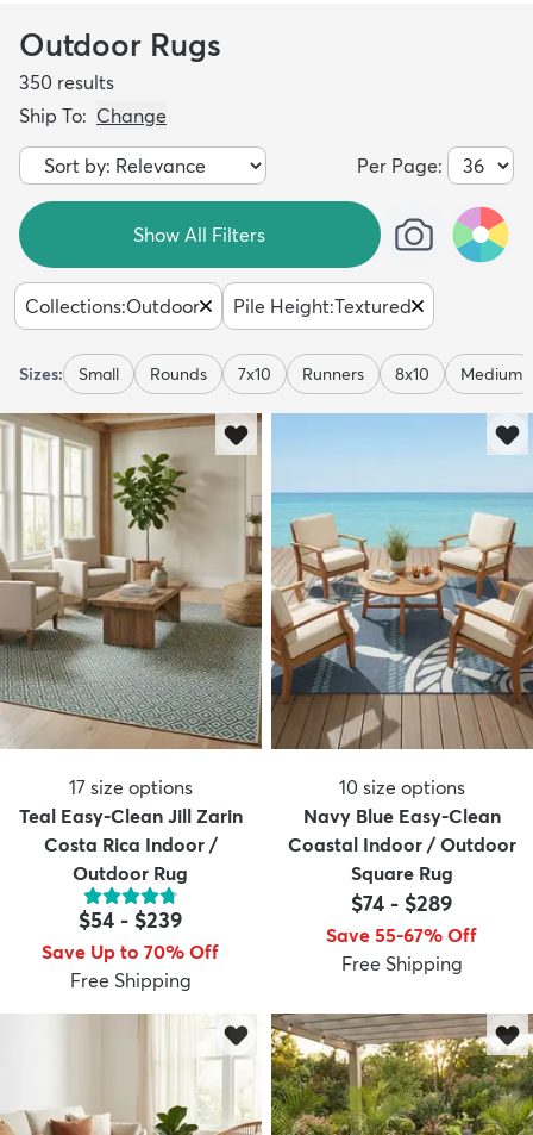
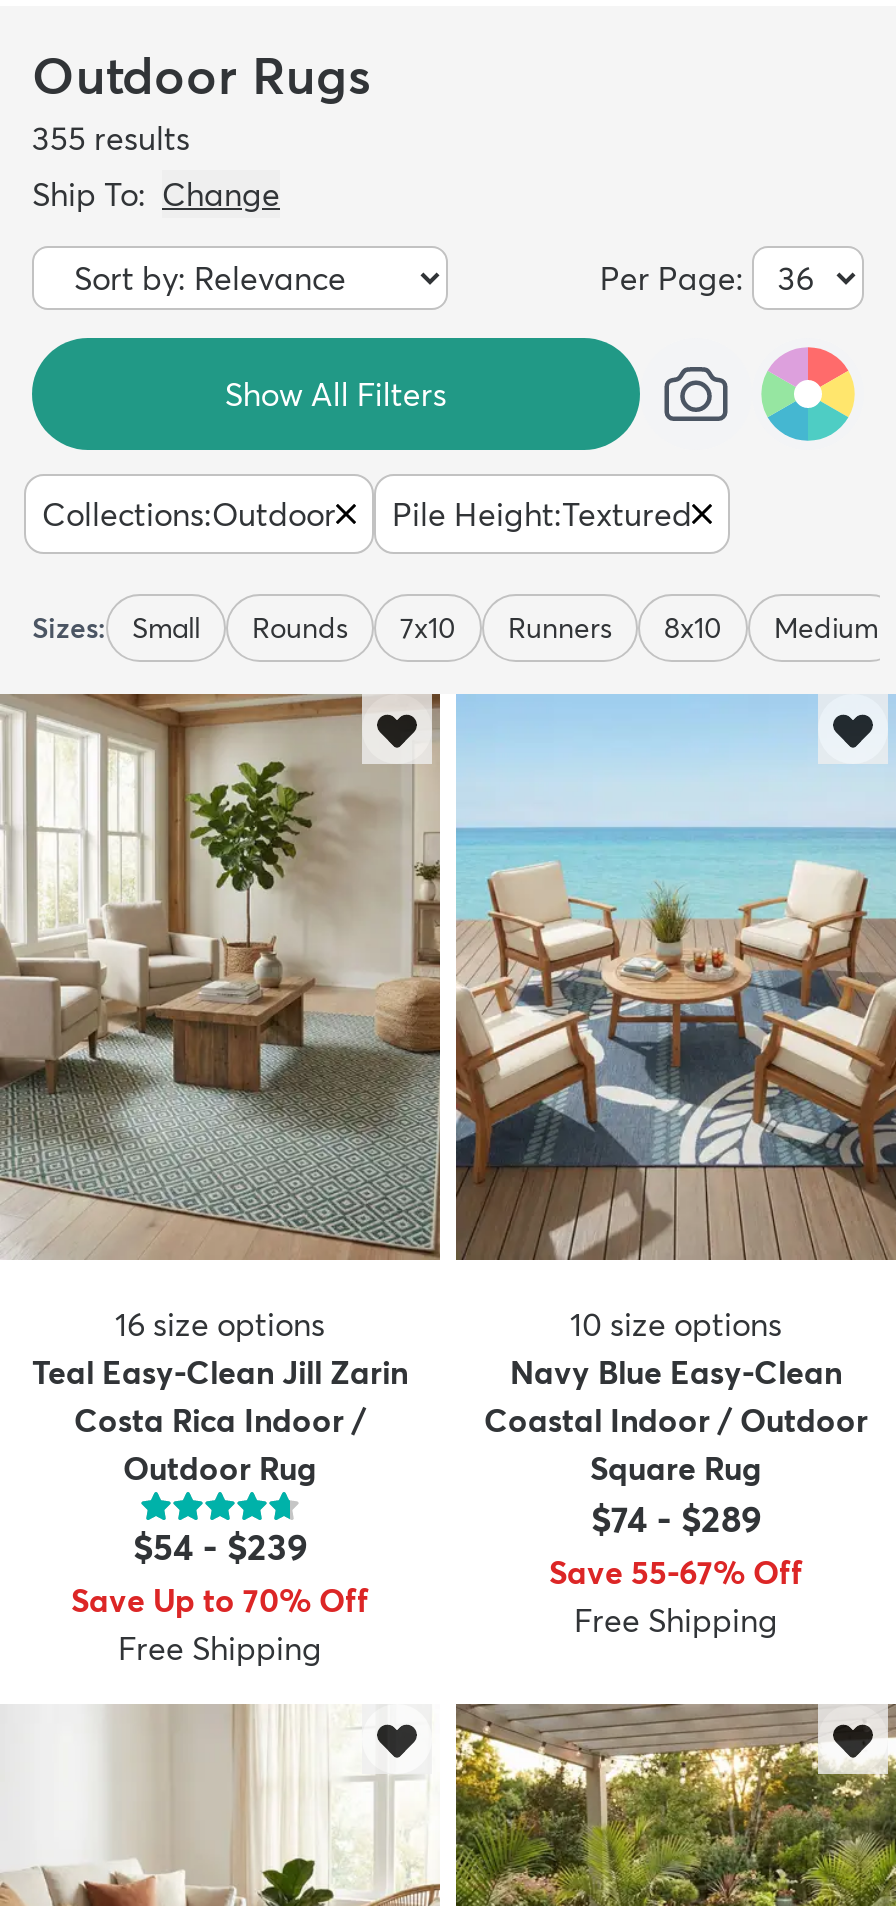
[19,70,114,94] 350 results -> [32,118,190,158] 355 results
[69,776,193,800] 17 size options -> [115,1303,325,1343] 16 size options

